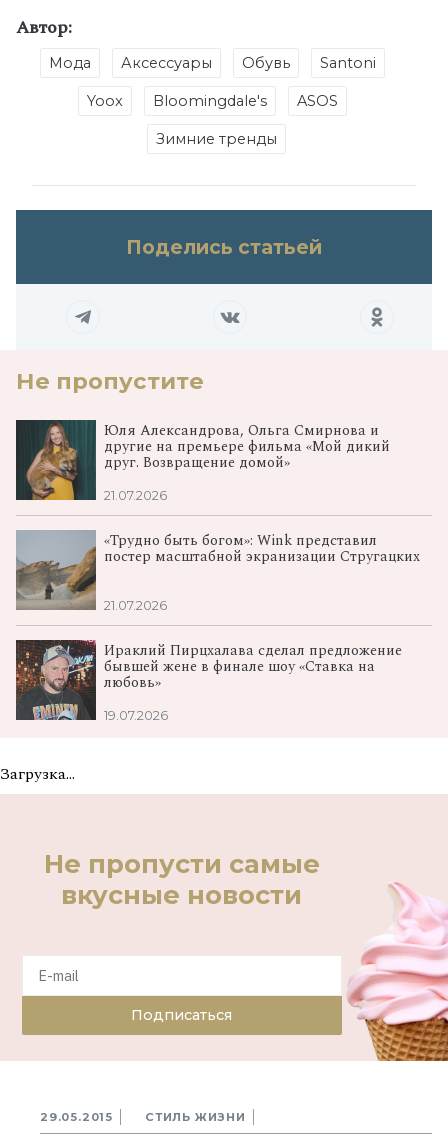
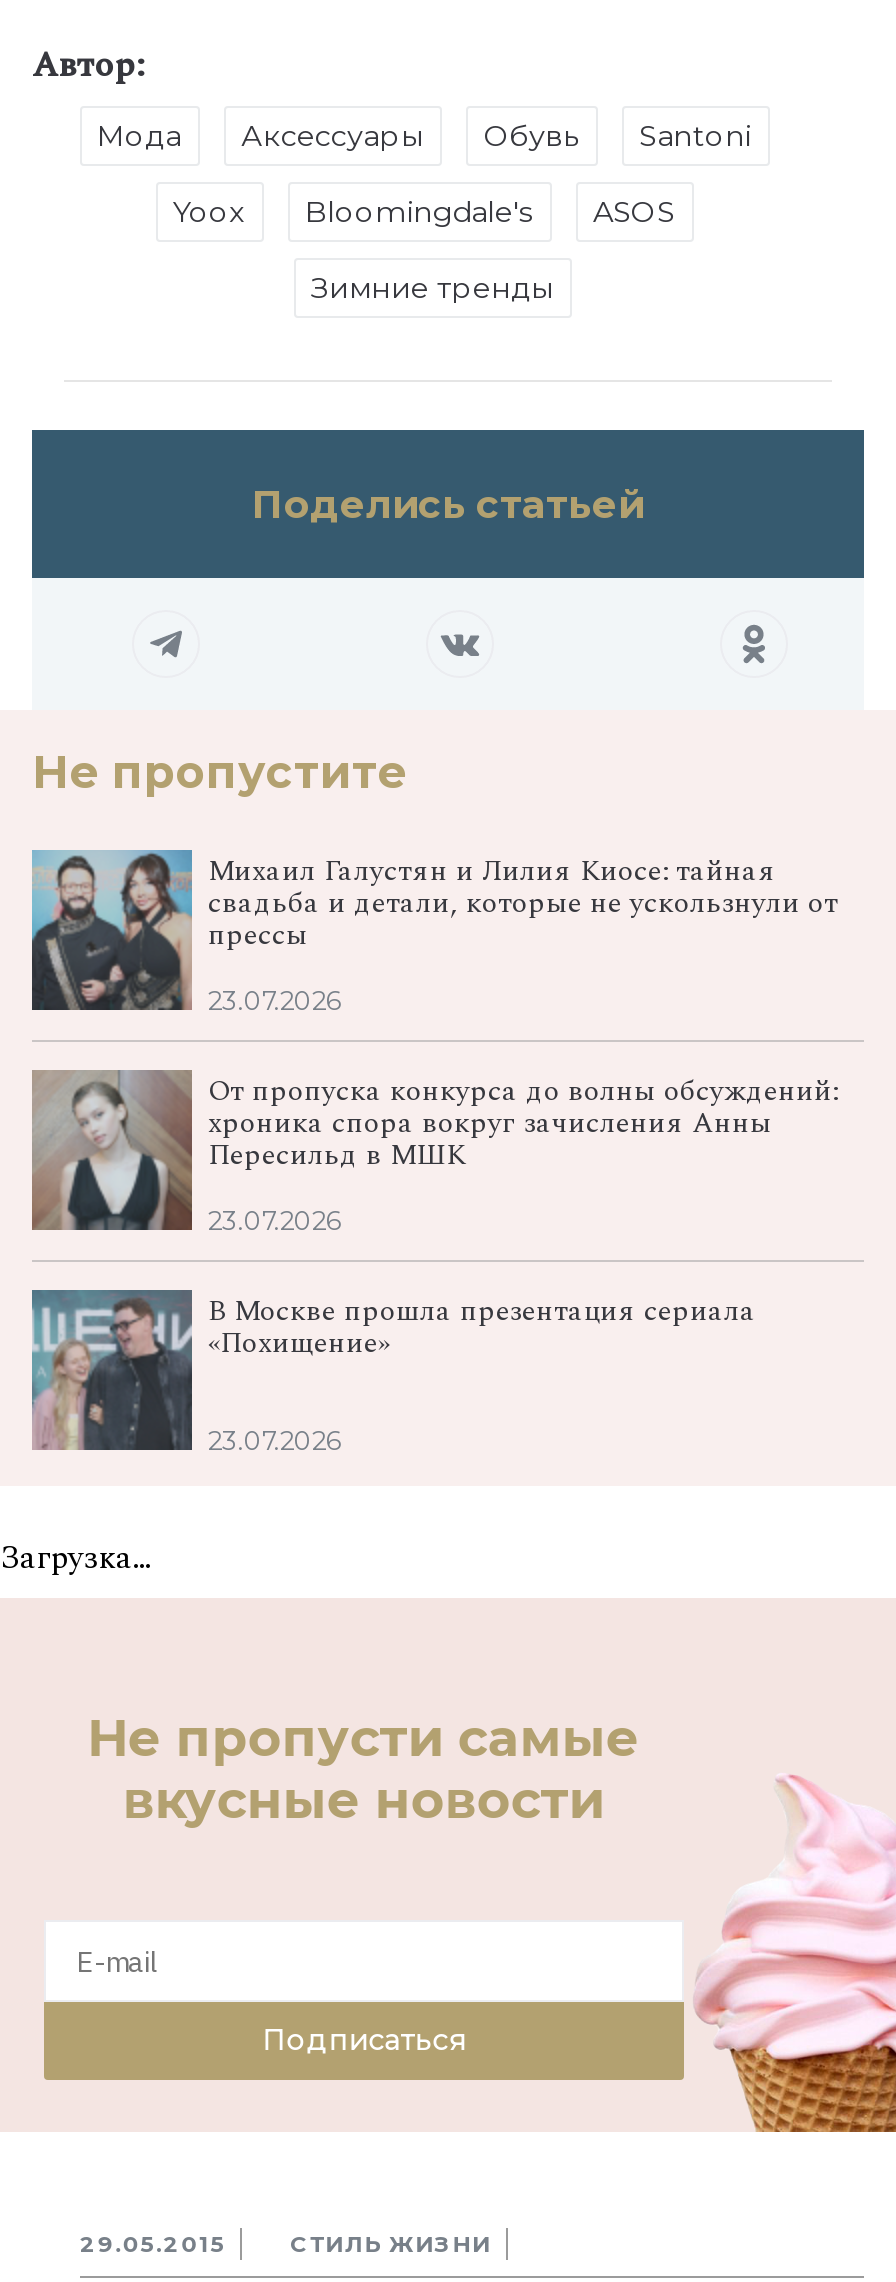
[15,419,390,501] [image] | Юля Александрова, Ольга Смирнова и | другие на премьере фильма «Мой дикий | друг. Возвращение домой» -> [30,848,838,1012] [image] | Михаил Галустян и Лилия Киосе: тайная | свадьба и детали, которые не ускользнули от | прессы
[104,488,167,503] 21.07.2026 -> [208,986,342,1016] 23.07.2026
[16,530,420,611] [image] | «Трудно быть богом»: Wink представил | постер масштабной экранизации Стругацких -> [32,1070,838,1232] [image] | От пропуска конкурса до волны обсуждений: | хроника спора вокруг зачисления Анны | Пересильд в МШК
[104,598,167,613] 21.07.2026 -> [208,1206,342,1236] 23.07.2026
[15,639,402,721] [image] | Ираклий Пирцхалава сделал предложение | бывшей жене в финале шоу «Ставка на | любовь» -> [30,1288,756,1450] [image] | В Москве прошла презентация сериала | «Похищение»
[104,708,168,723] 19.07.2026 -> [208,1426,342,1456] 23.07.2026

